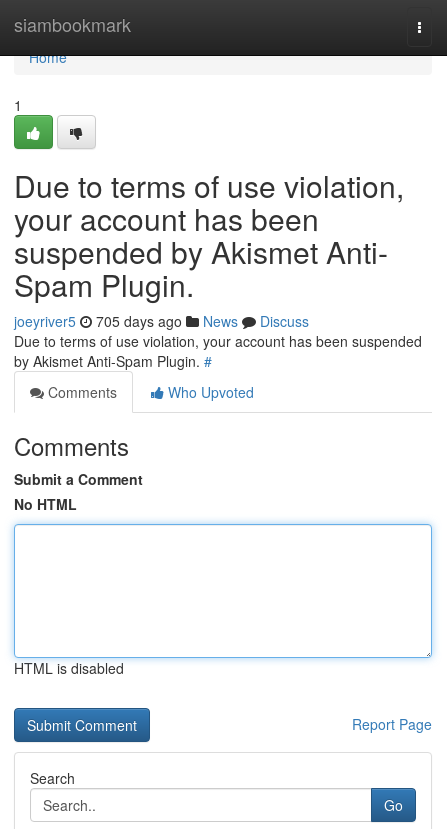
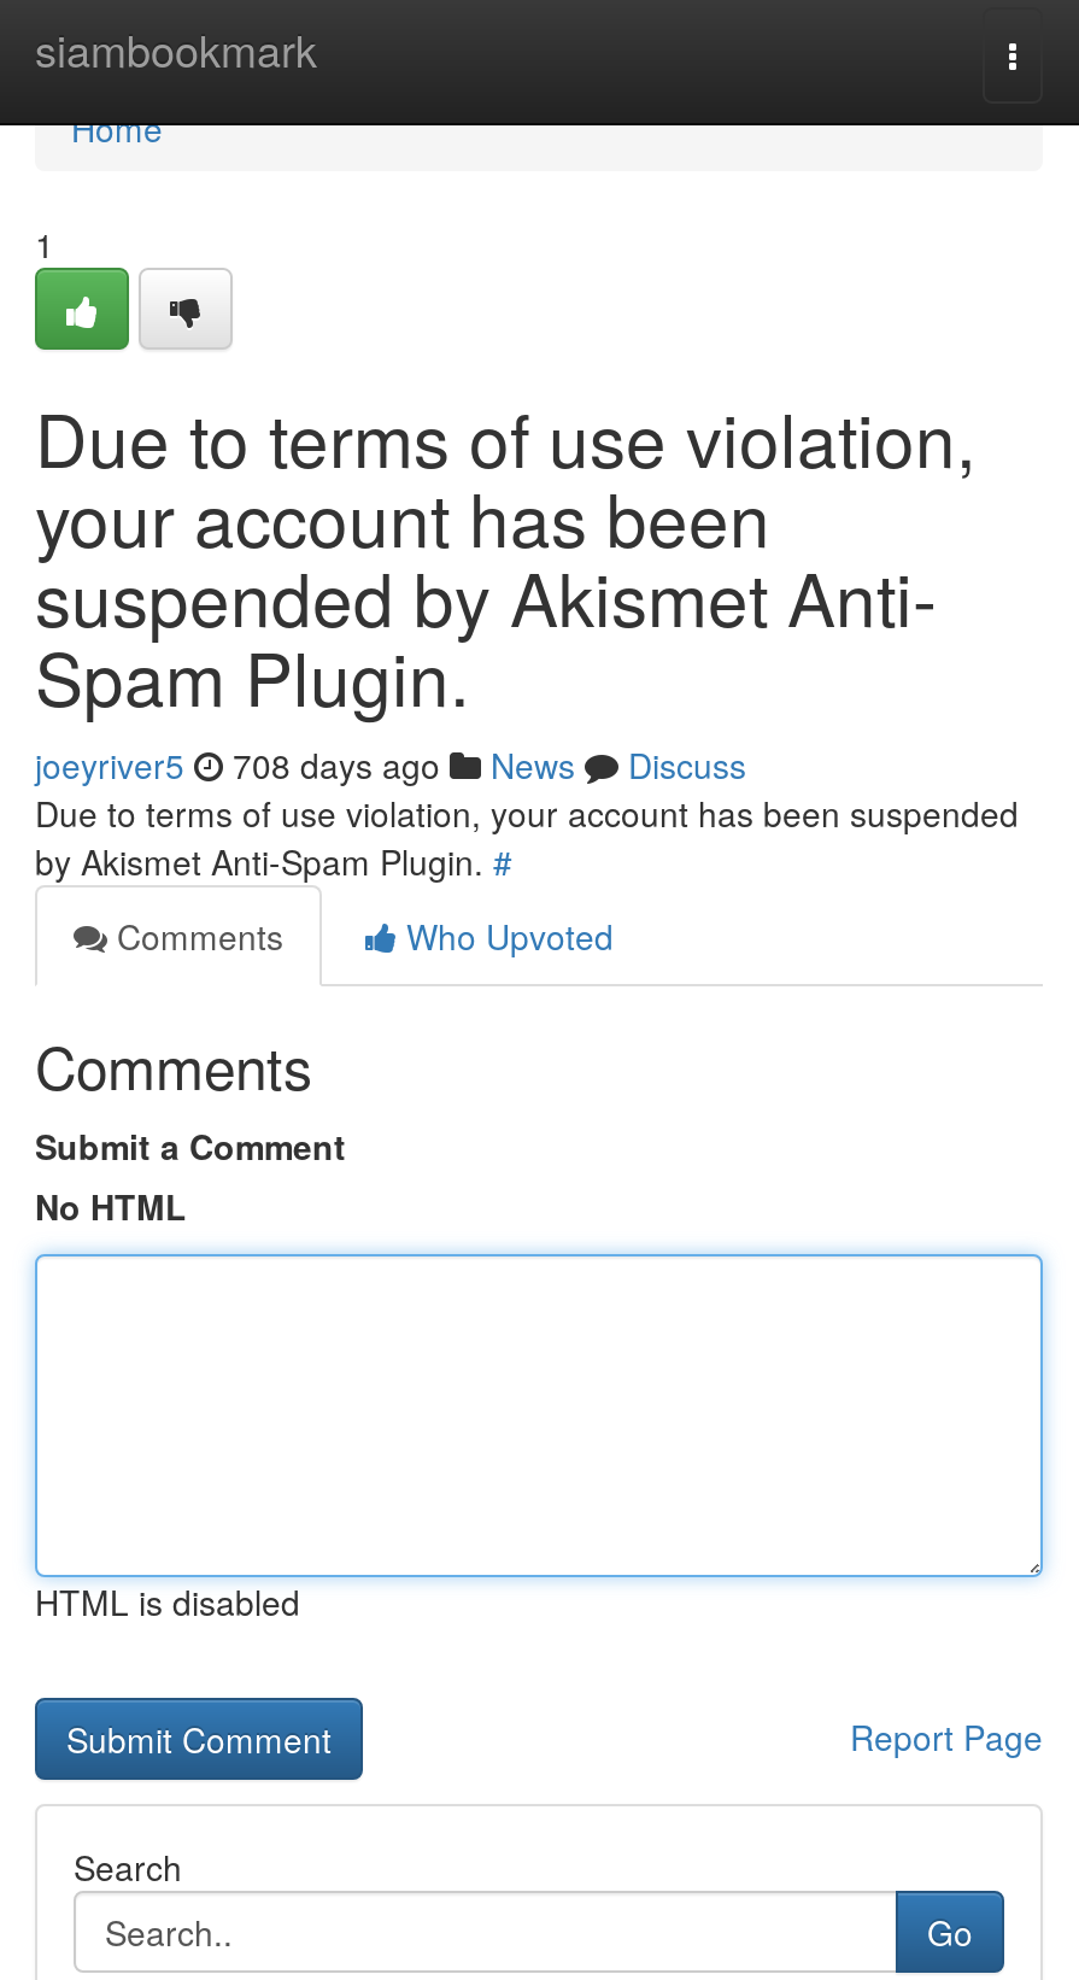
[14,311,309,331] joeyriver5 705 days ago News Discuss -> [35,740,746,789] joeyriver5 708 days ago News Discuss

